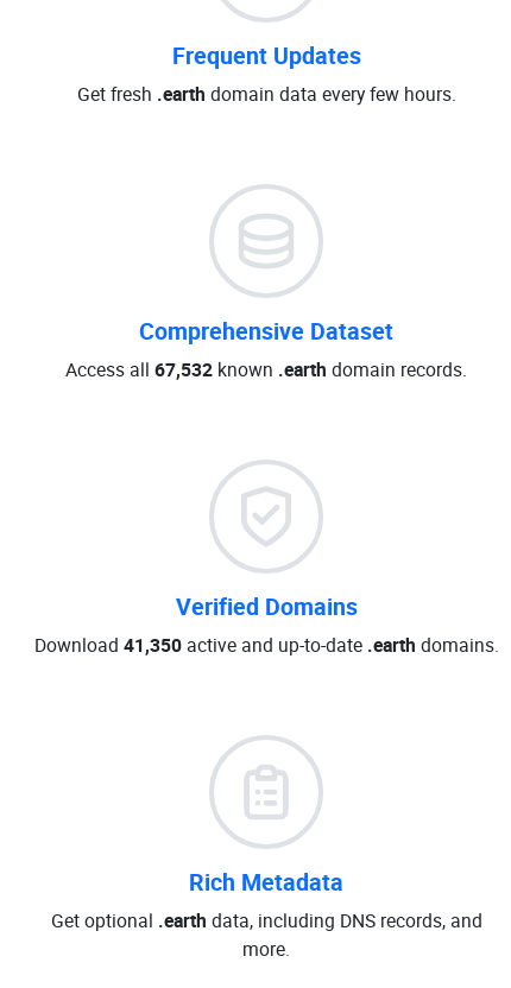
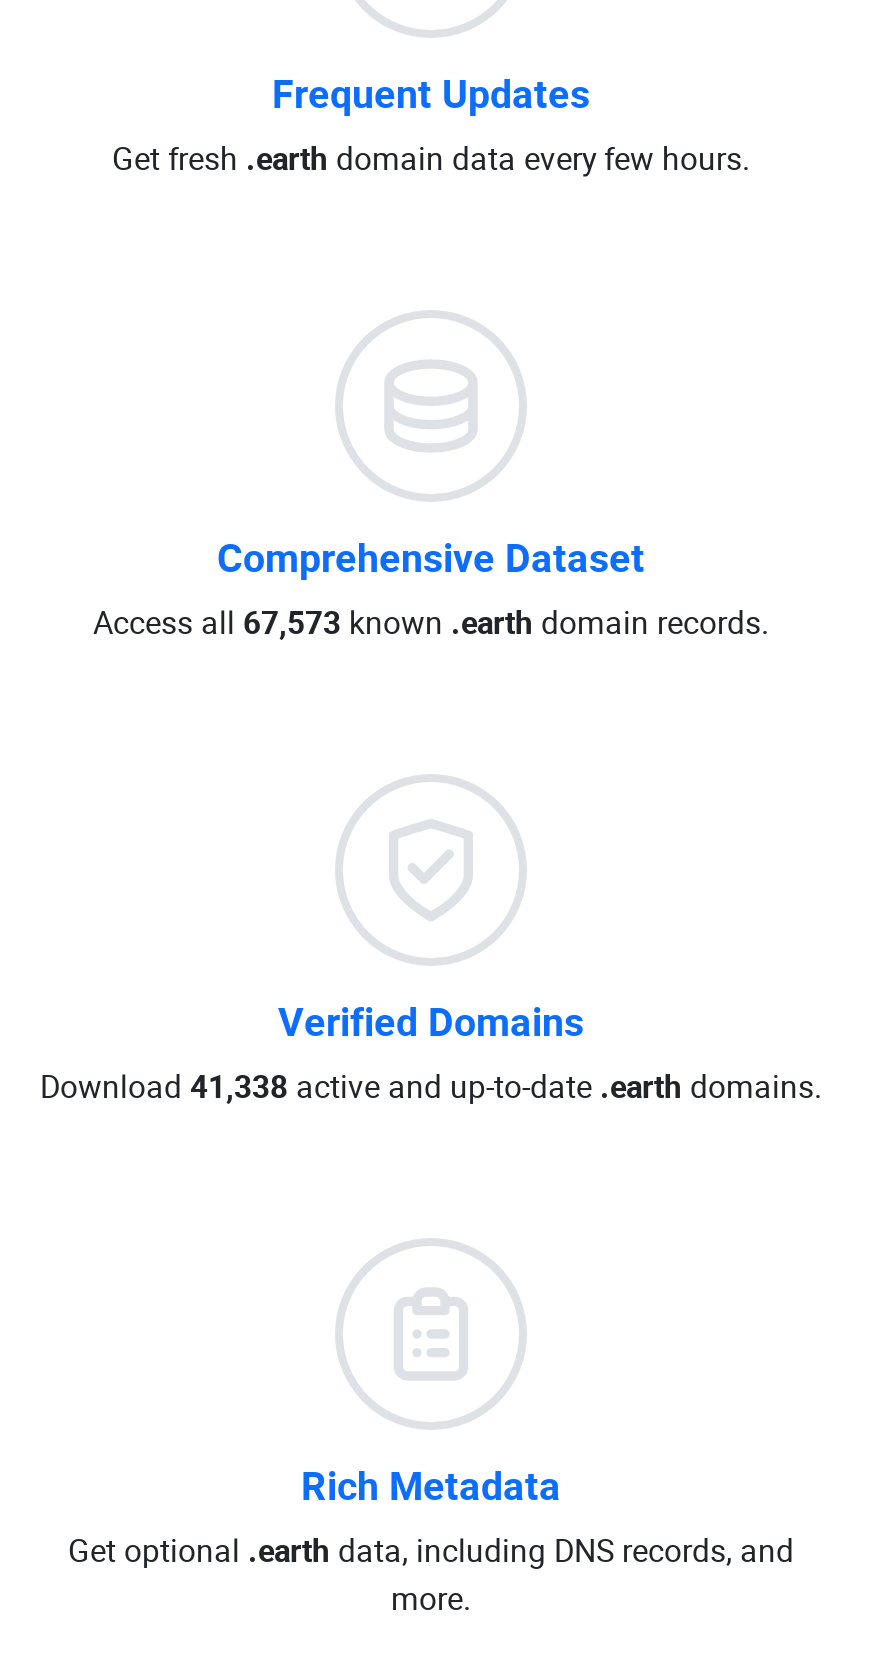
[65,356,467,382] Access all 67,532 known.earth domain records. -> [93,600,769,644] Access all 67,573 known.earth domain records.
[34,632,499,658] Download 41,350 active and up-to-date.earth domains. -> [40,1064,822,1108] Download 41,338 active and up-to-date.earth domains.

